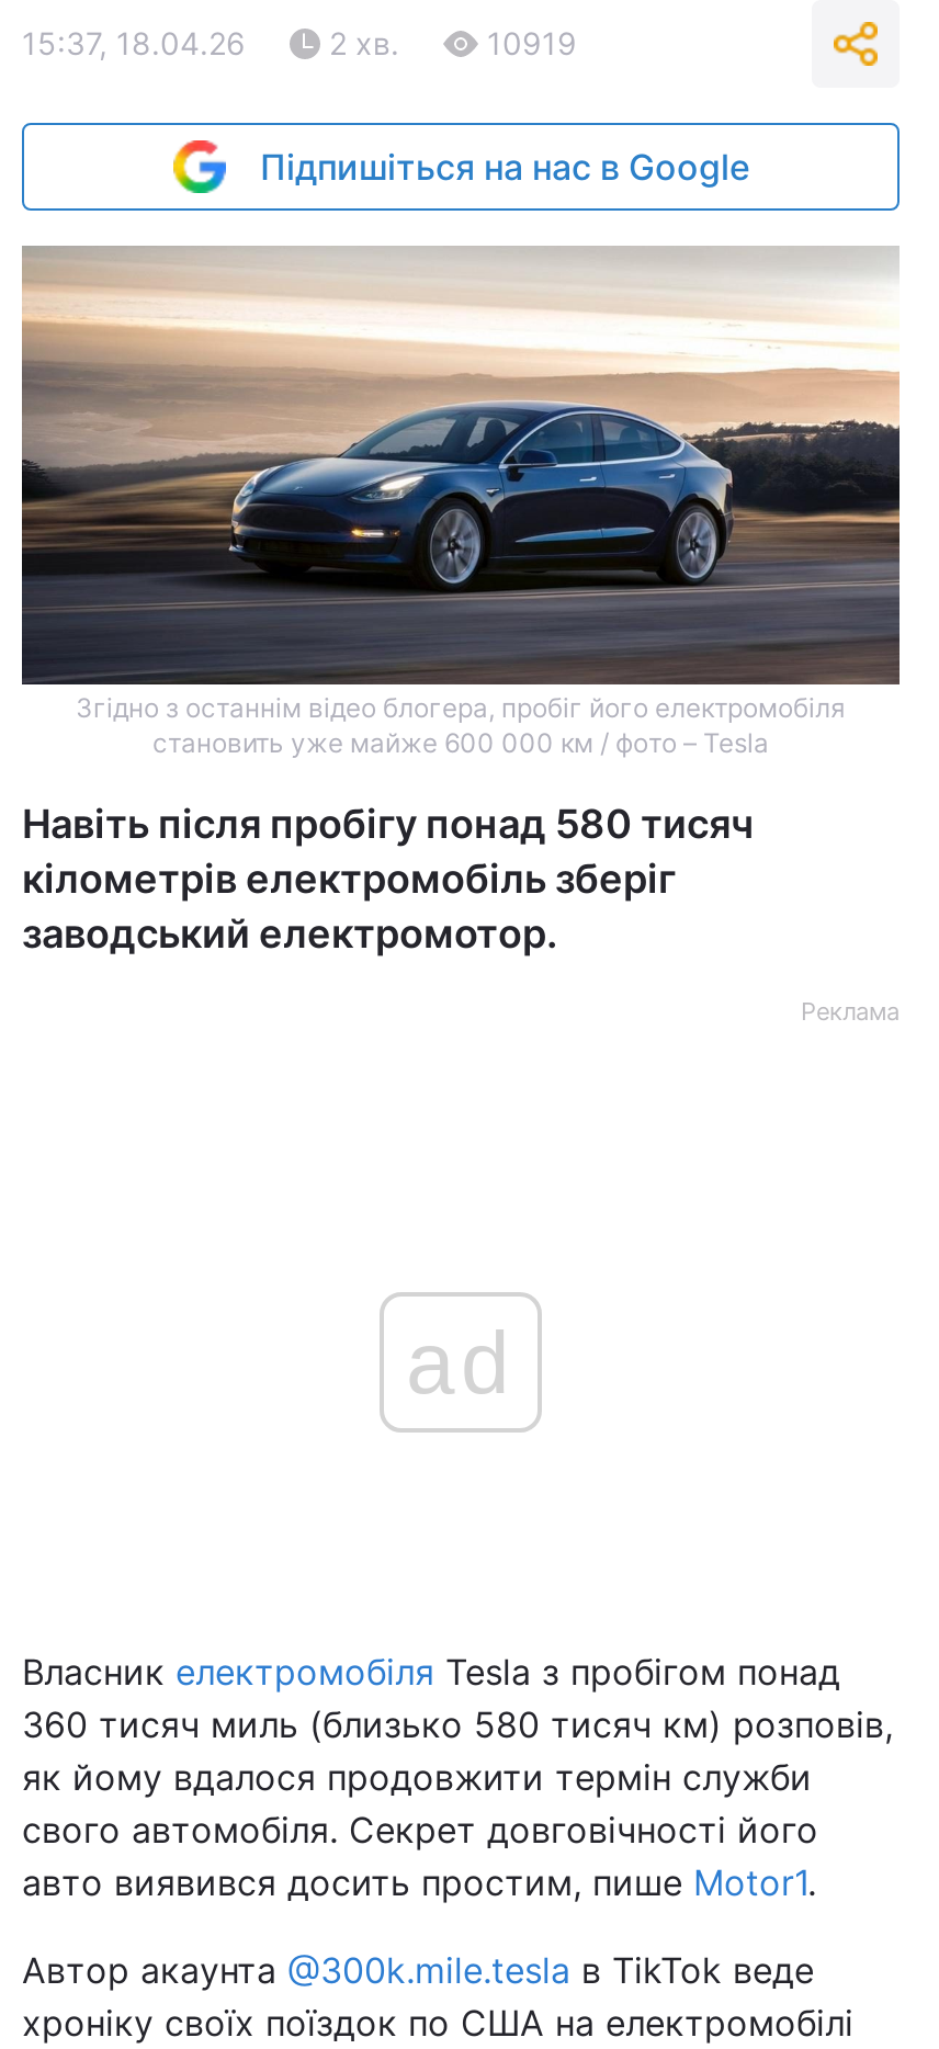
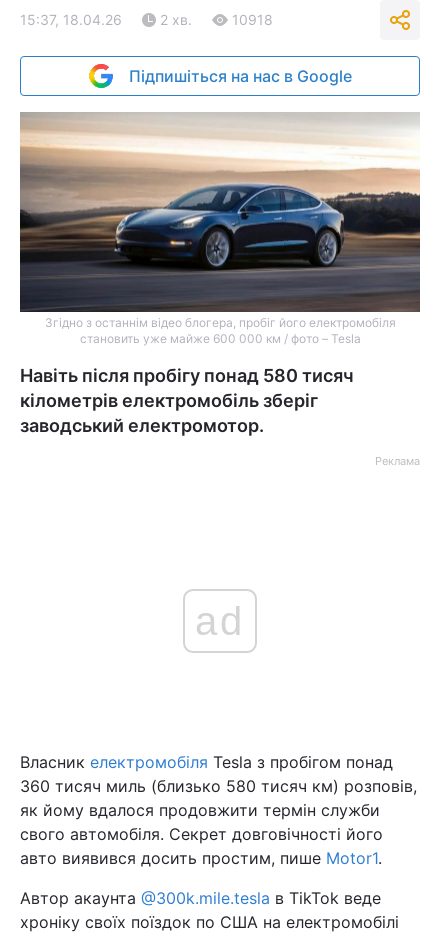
[487,24,577,61] 10919 -> [232,11,273,28] 10918

